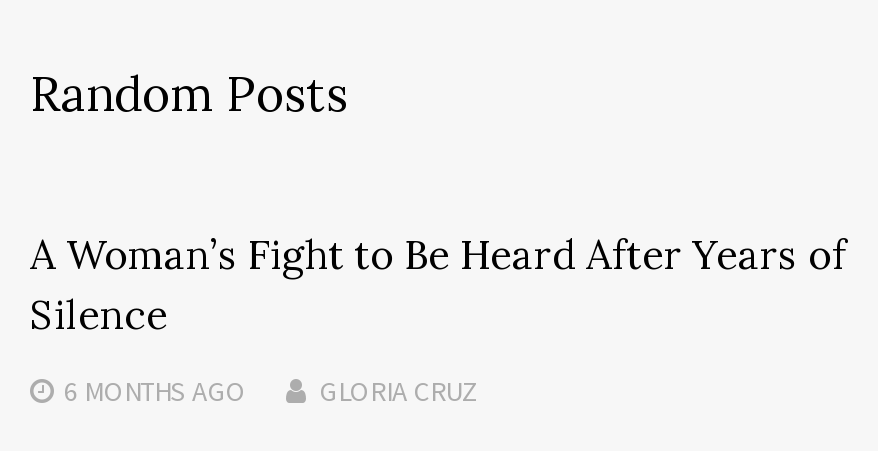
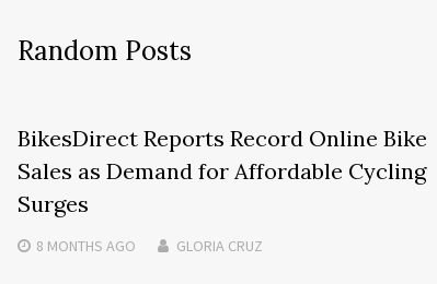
[30,229,846,339] A Woman’s Fight to Be Heard After Years of | Silence -> [18,125,427,217] BikesDirect Reports Record Online Bike | Sales as Demand for Affordable Cycling | Surges
[64,373,246,409] 6 MONTHS AGO -> [36,236,136,256] 8 MONTHS AGO

